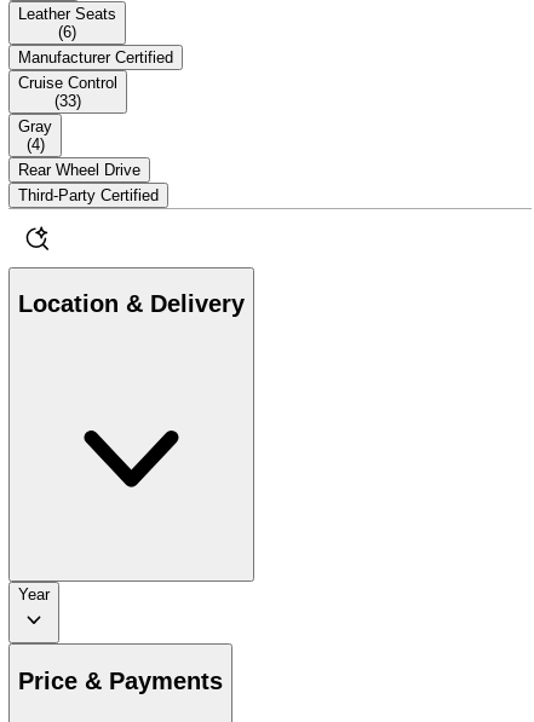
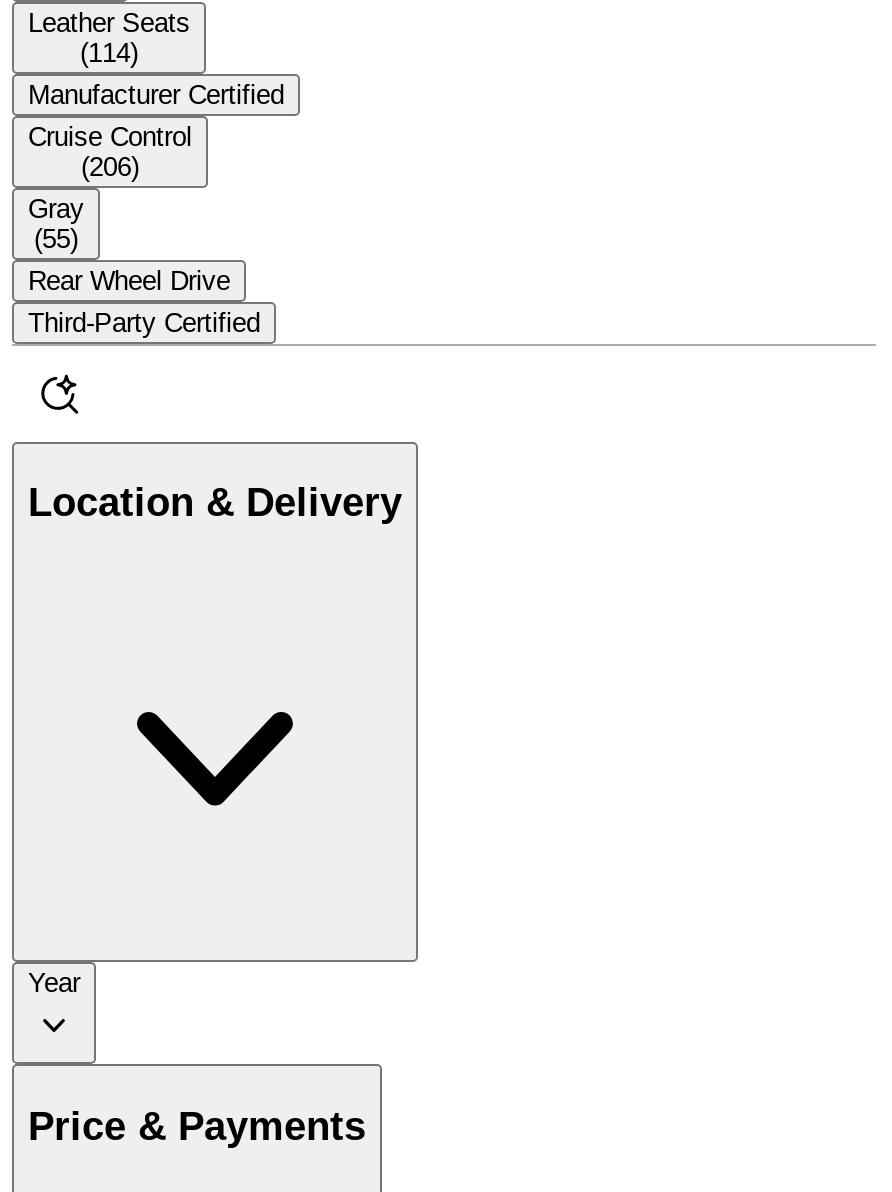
[58,23,76,41] (6) -> [80,38,138,68] (114)
[54,92,81,110] (33) -> [81,152,139,182] (206)
[26,135,44,153] (4) -> [34,224,78,254] (55)

